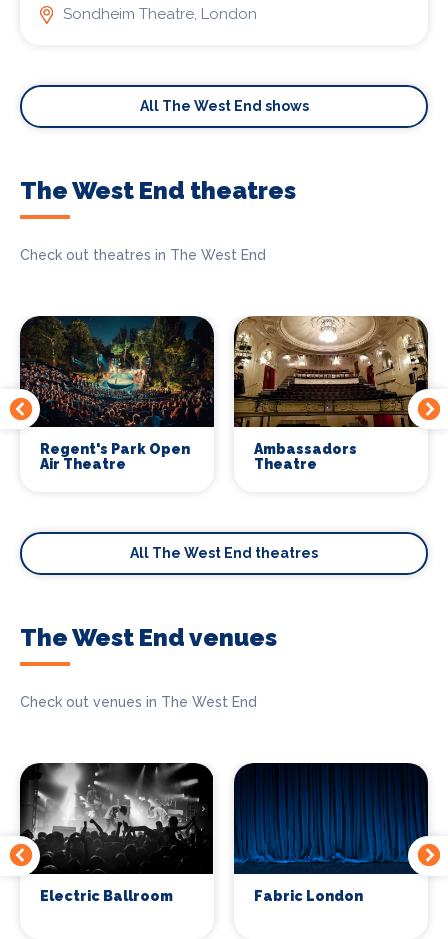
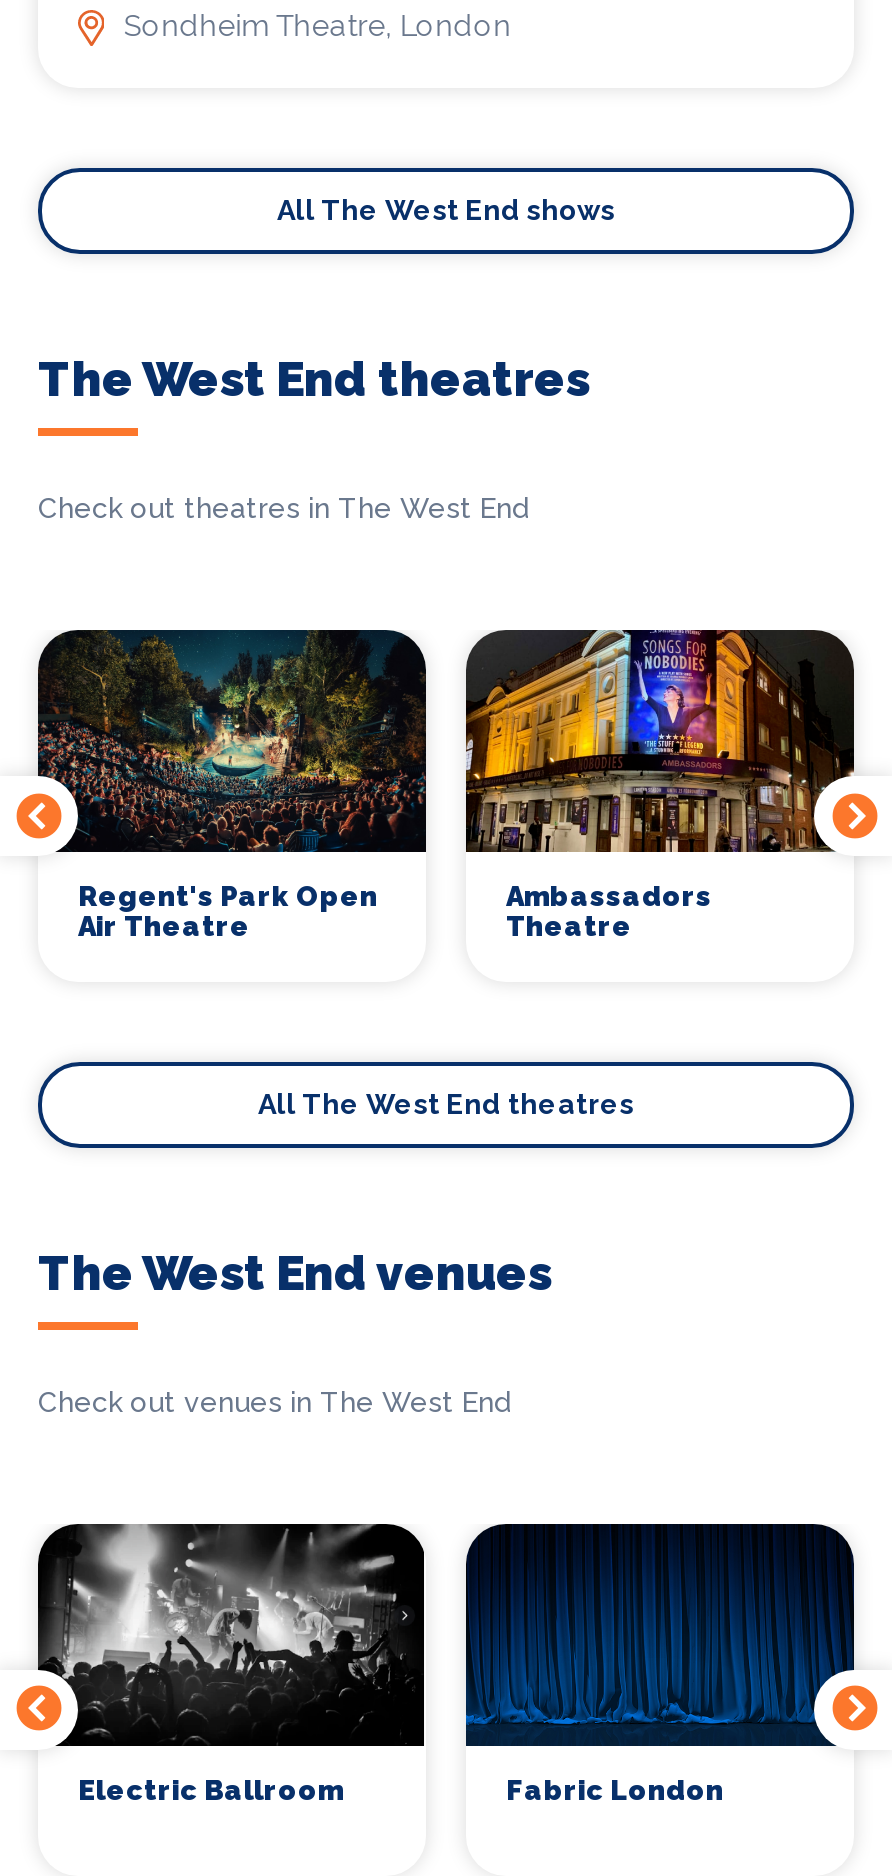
[233,315,429,428] [image] -> [464,628,856,854] [image]

